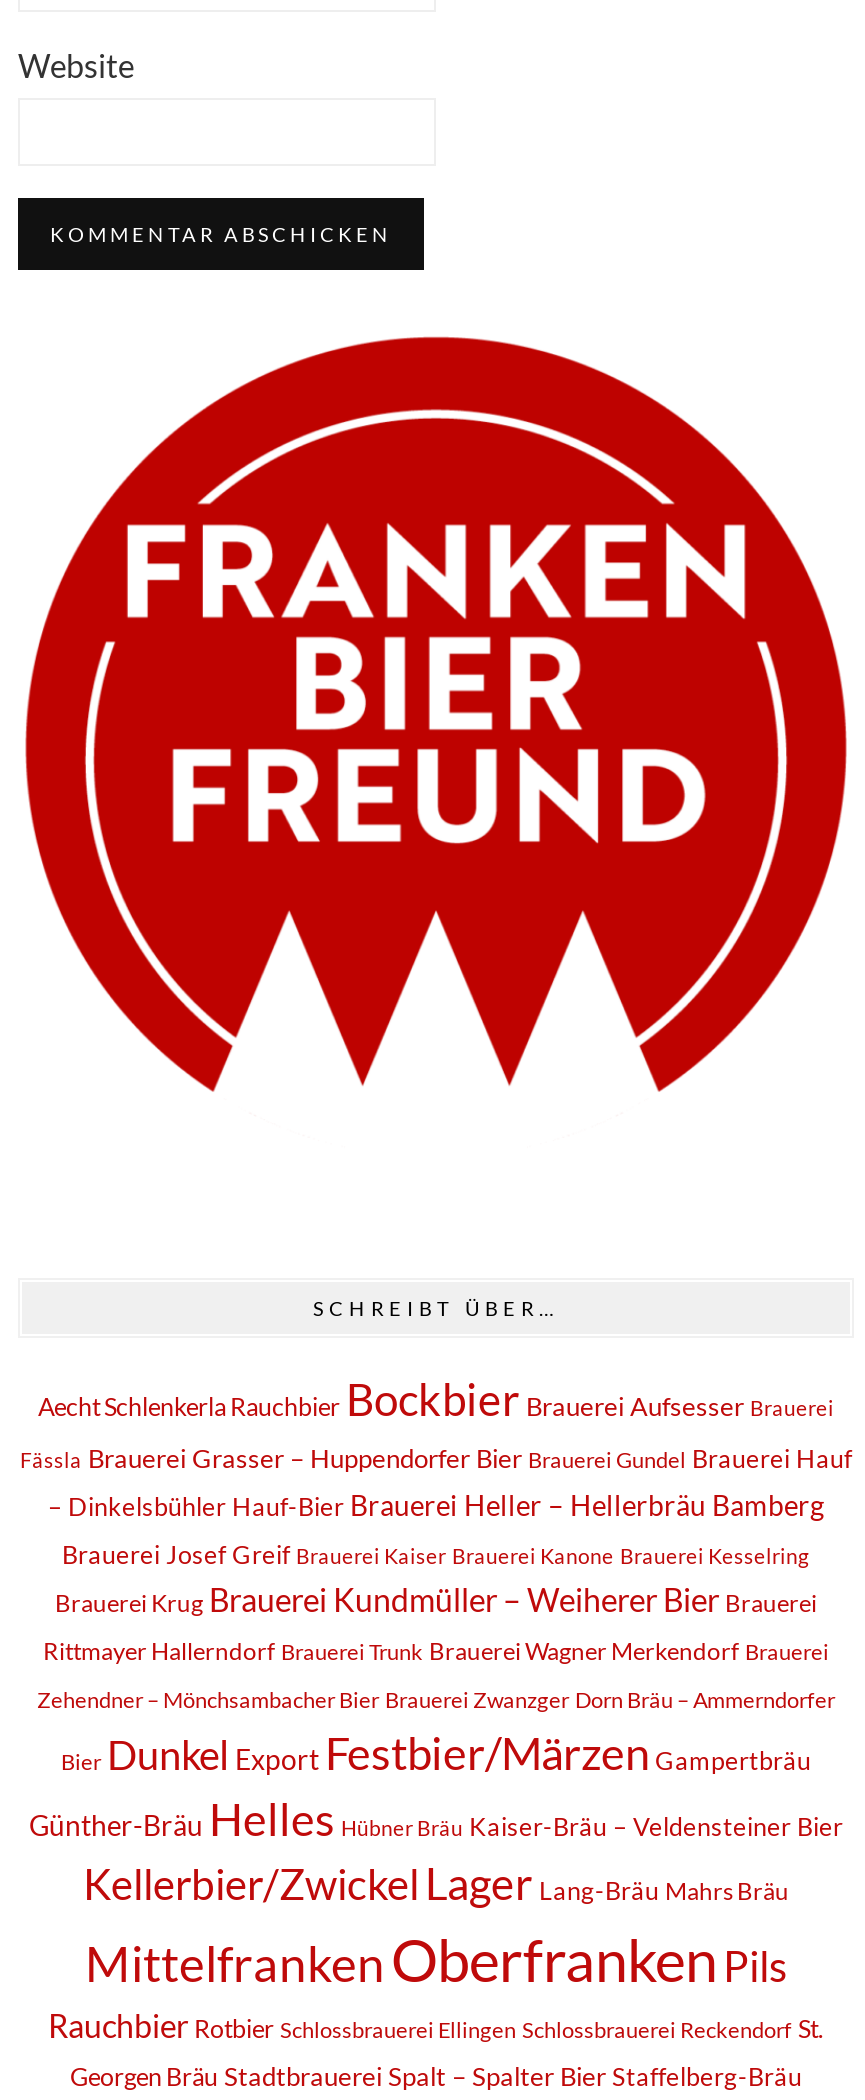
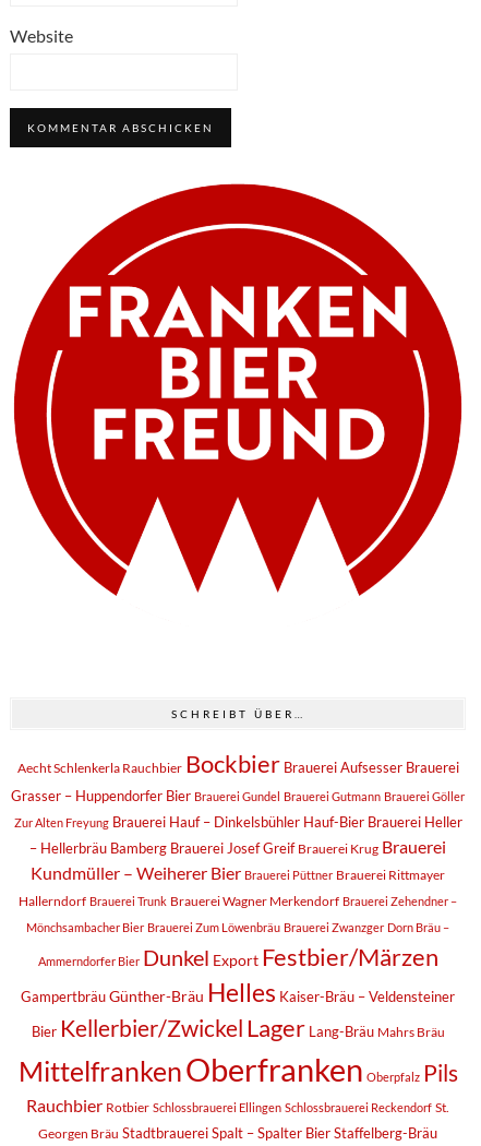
[20,1442,852,1522] Fässla Brauerei Grasser – Huppendorfer Bier Brauerei Gundel Brauerei Hauf | – Dinkelsbühler Hauf-Bier Brauerei Heller – Hellerbräu Bamberg -> [11,787,465,804] Grasser – Huppendorfer Bier Brauerei Gundel Brauerei Gutmann Brauerei Göller
[55,1538,817,1618] Brauerei Josef Greif Brauerei Kaiser Brauerei Kanone Brauerei Kesselring | Brauerei Krug Brauerei Kundmüller – Weiherer Bier Brauerei -> [14,813,462,883] Zur Alten Freyung Brauerei Hauf – Dinkelsbühler Hauf-Bier Brauerei Heller | – Hellerbräu Bamberg Brauerei Josef Greif Brauerei Krug Brauerei | Kundmüller – Weiherer Bier Brauerei Püttner Brauerei Rittmayer
[43,1636,829,1666] Rittmayer Hallerndorf Brauerei Trunk Brauerei Wagner Merkendorf Brauerei -> [19,893,457,909] Hallerndorf Brauerei Trunk Brauerei Wagner Merkendorf Brauerei Zehendner –
[29,1686,843,1994] Zehendner – Mönchsambacher Bier Brauerei Zwanzger Dorn Bräu – Ammerndorfer | Bier Dunkel Export Festbier/Märzen Gampertbräu | Günther-Bräu Helles Hübner Bräu Kaiser-Bräu – Veldensteiner Bier | Kellerbier/Zwickel Lager Lang-Bräu Mahrs Bräu | Mittelfranken Oberfranken Pils -> [18,920,458,1088] Mönchsambacher Bier Brauerei Zum Löwenbräu Brauerei Zwanzger Dorn Bräu – | Ammerndorfer Bier Dunkel Export Festbier/Märzen | Gampertbräu Günther-Bräu Helles Kaiser-Bräu – Veldensteiner | Bier Kellerbier/Zwickel Lager Lang-Bräu Mahrs Bräu | Mittelfranken Oberfranken Oberpfalz Pils

